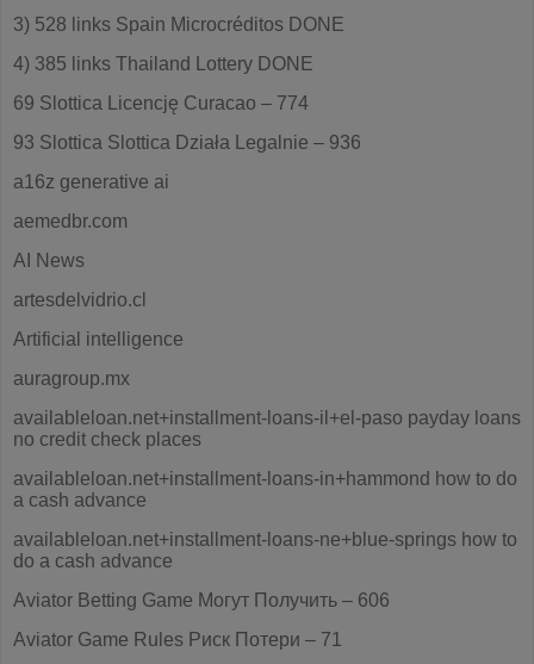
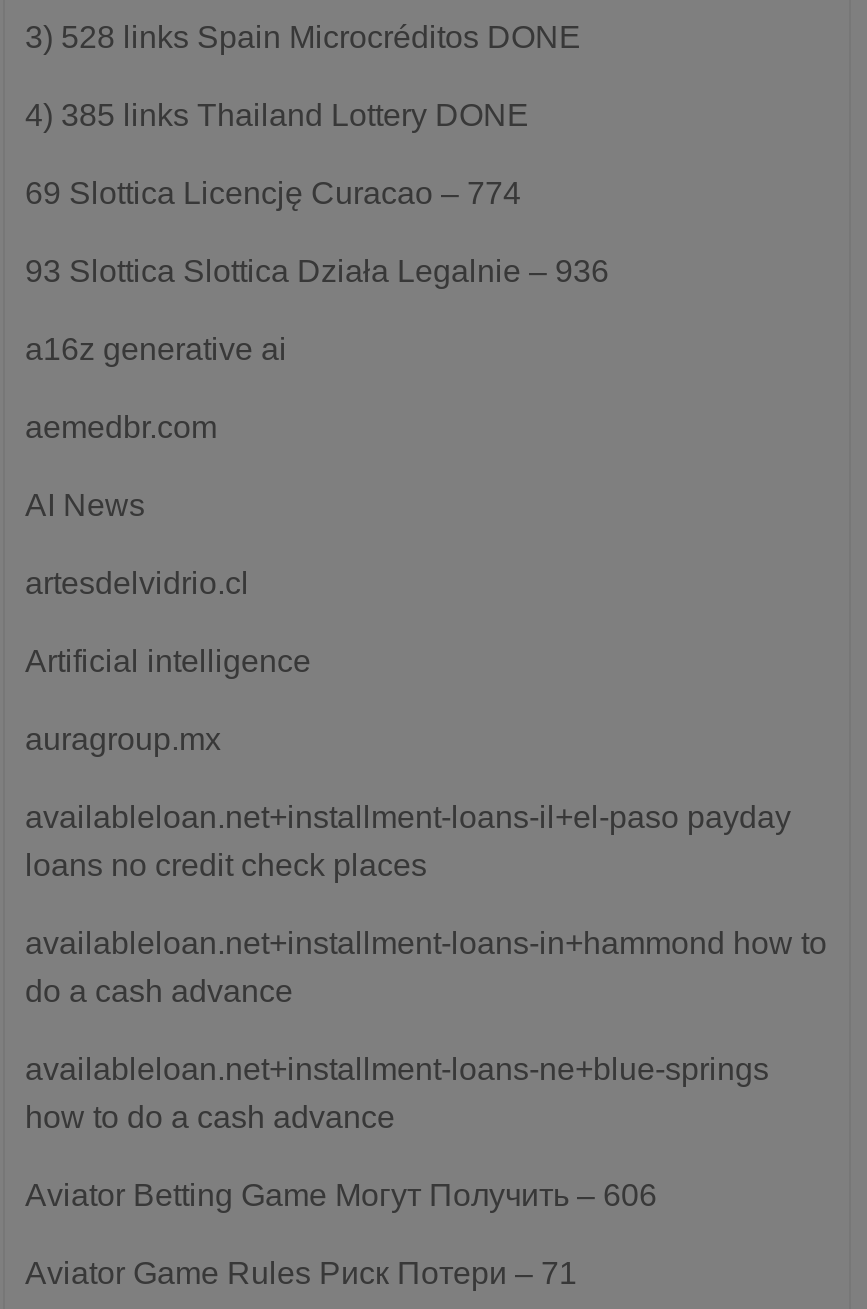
[13,407,521,549] availableloan.net+installment-loans-il+el-paso payday loans | no credit check places | availableloan.net+installment-loans-in+hammond how to do | a cash advance | availableloan.net+installment-loans-ne+blue-springs how to -> [25,801,827,961] availableloan.net+installment-loans-il+el-paso payday | loans no credit check places | availableloan.net+installment-loans-in+hammond how to
none -> [25,1053,769,1135] availableloan.net+installment-loans-ne+blue-springs | how to do a cash advance

